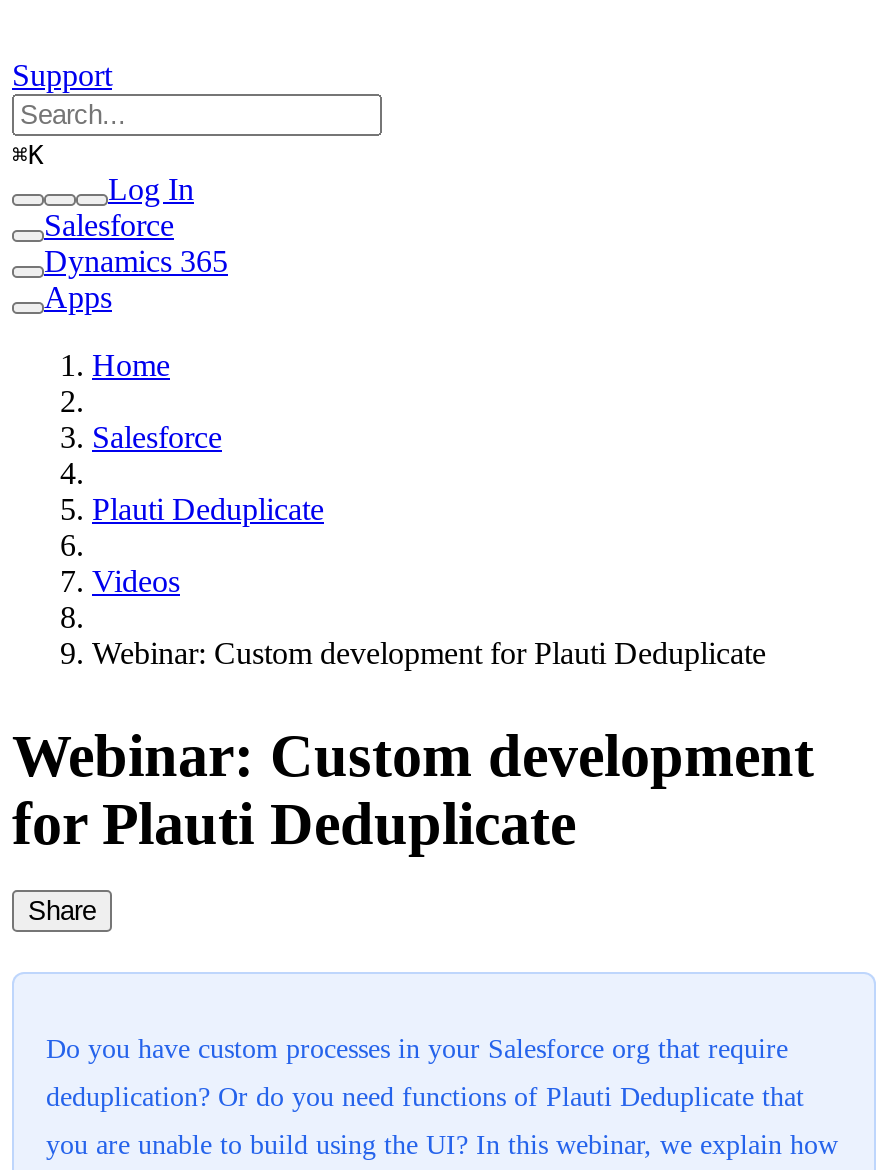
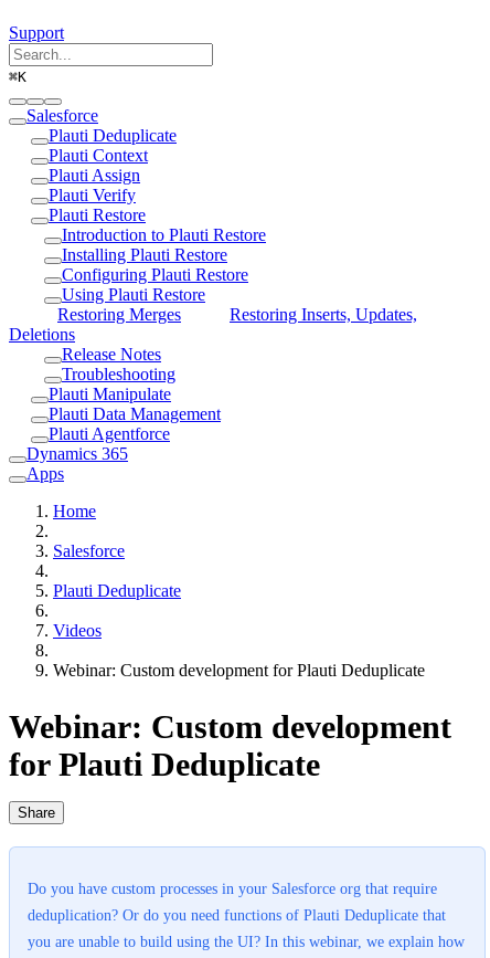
[108,172,194,206] Log In -> none
none -> [9,126,417,443] Plauti Deduplicate | Plauti Context | Plauti Assign | Plauti Verify | Plauti Restore | Introduction to Plauti Restore | Installing Plauti Restore | Configuring Plauti Restore | Using Plauti Restore | Restoring Merges | Restoring Inserts, Updates, | Deletions | Release Notes | Troubleshooting | Plauti Manipulate | Plauti Data Management | Plauti Agentforce

